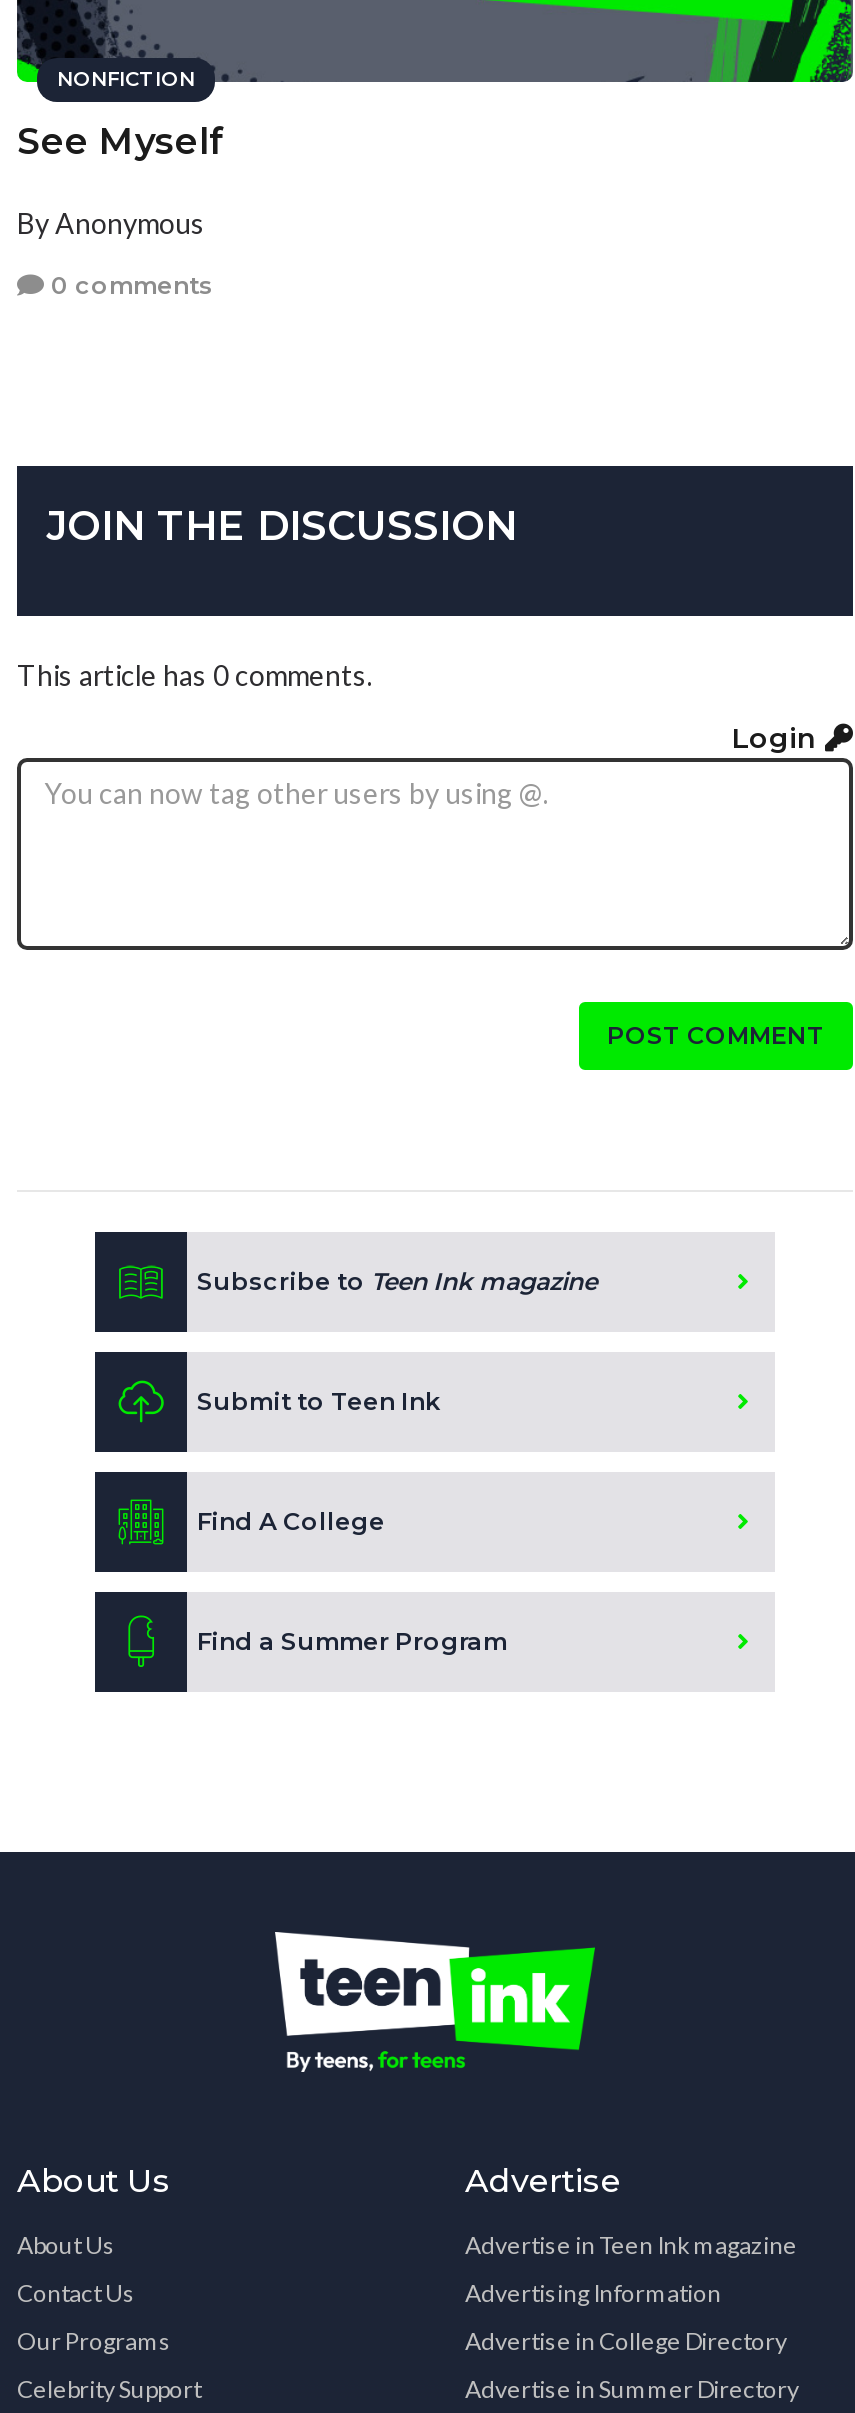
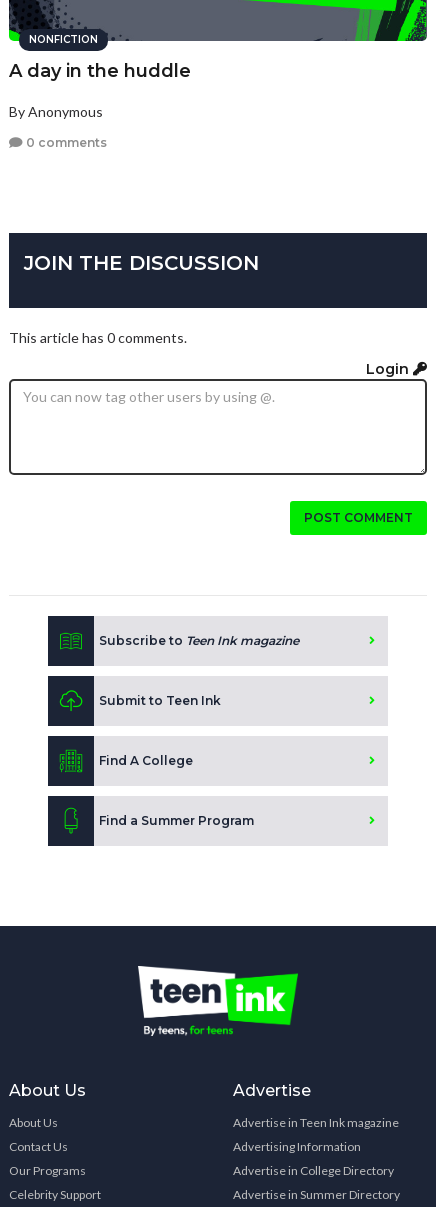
[17,120,225,164] See Myself -> [9,60,191,82] A day in the huddle

